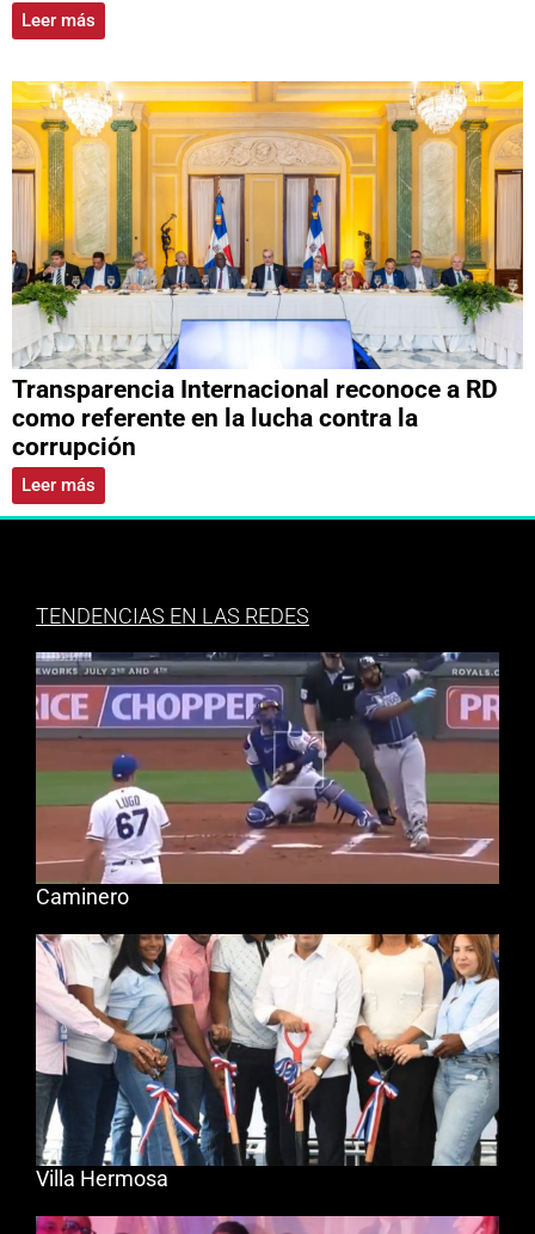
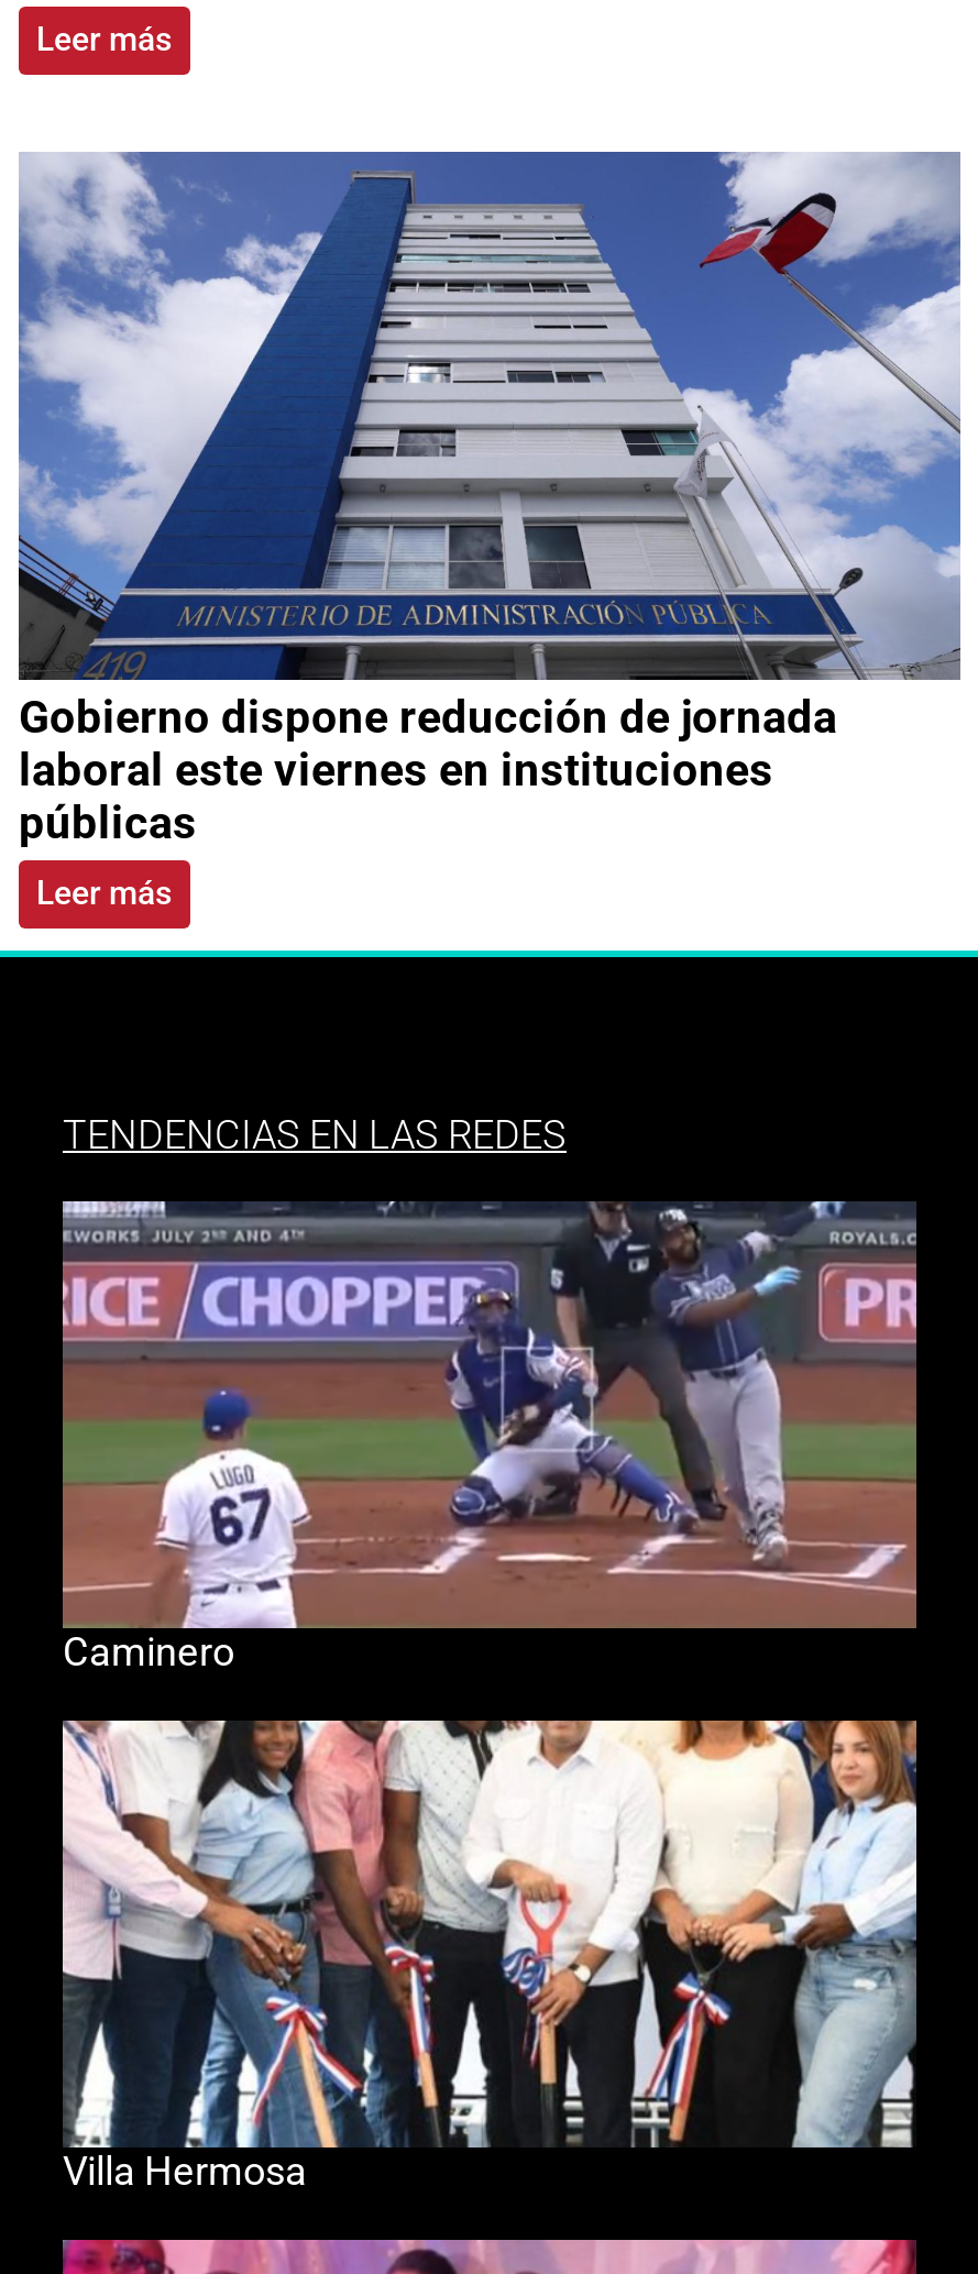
[11,80,524,461] [image] | Transparencia Internacional reconoce a RD | como referente en la lucha contra la | corrupción -> [17,149,963,850] [image] | Gobierno dispone reducción de jornada | laboral este viernes en instituciones | públicas

